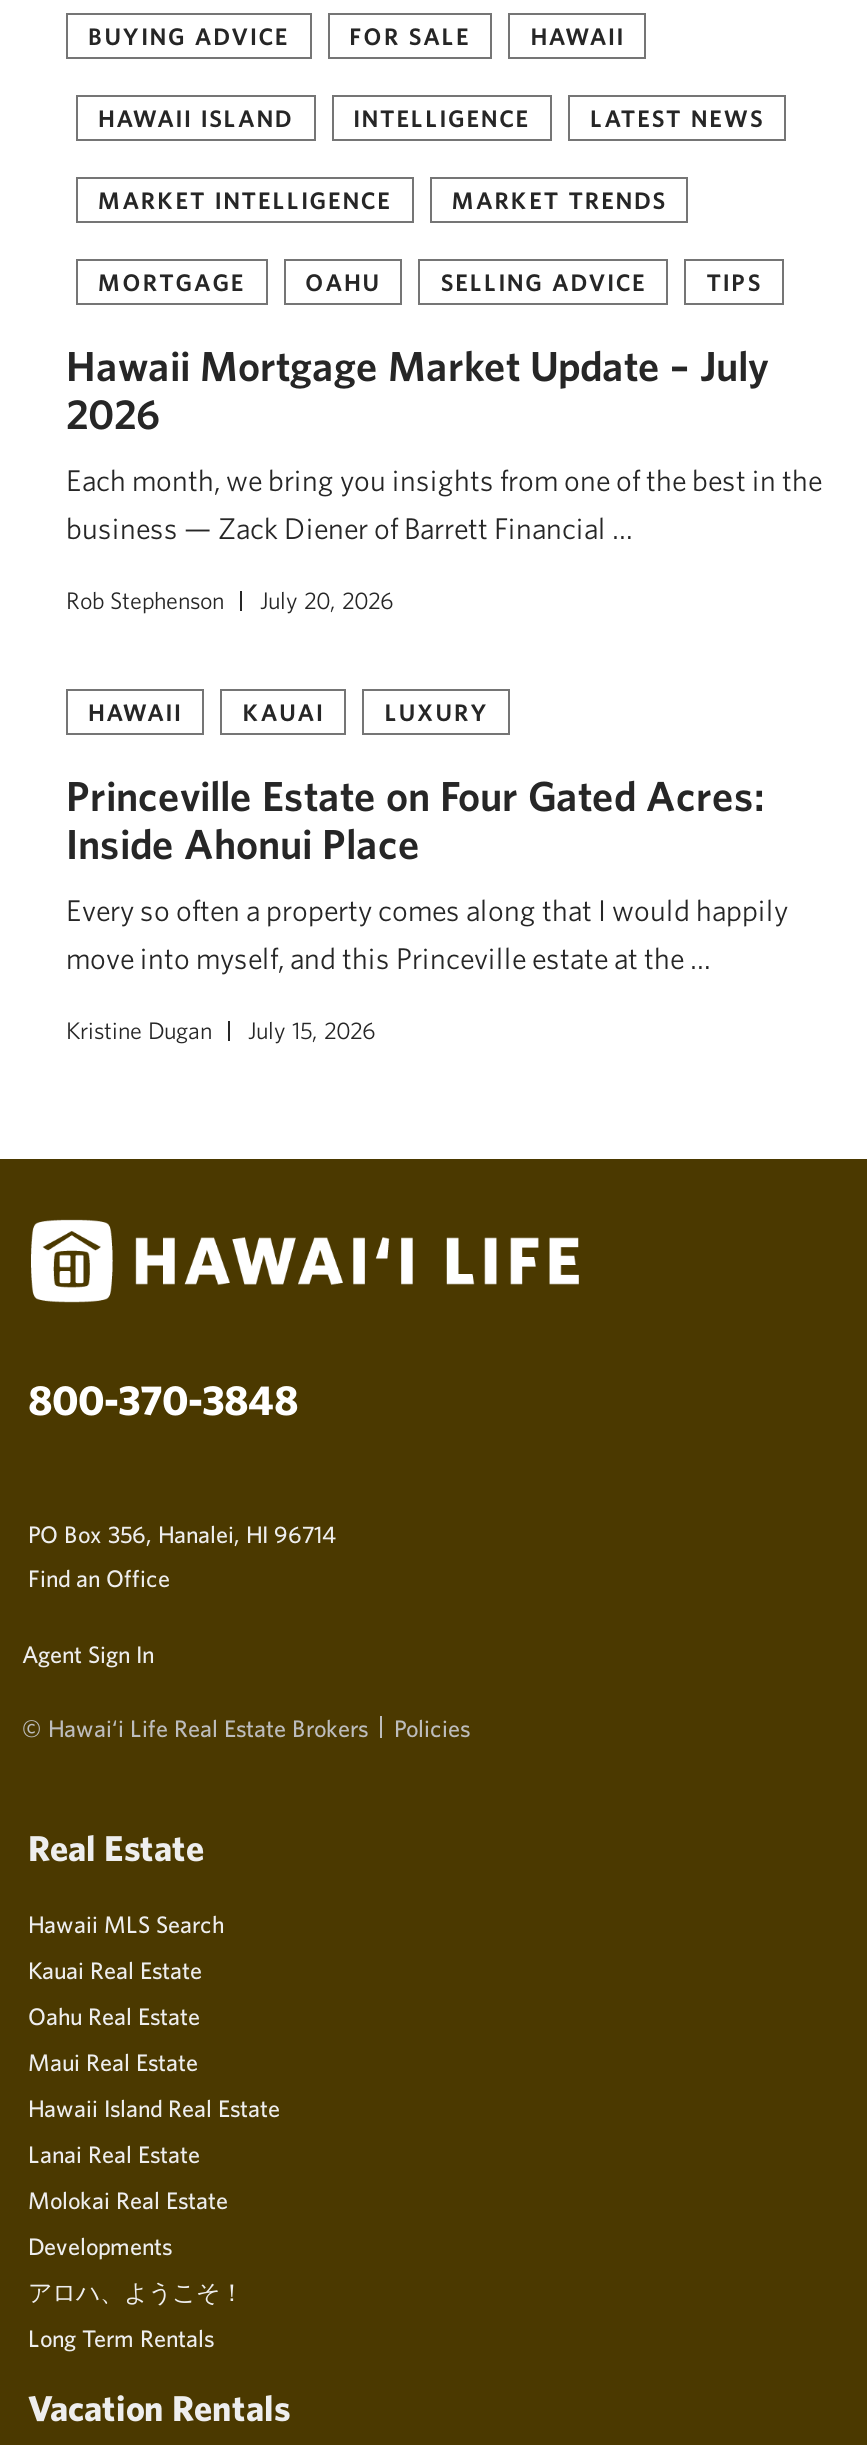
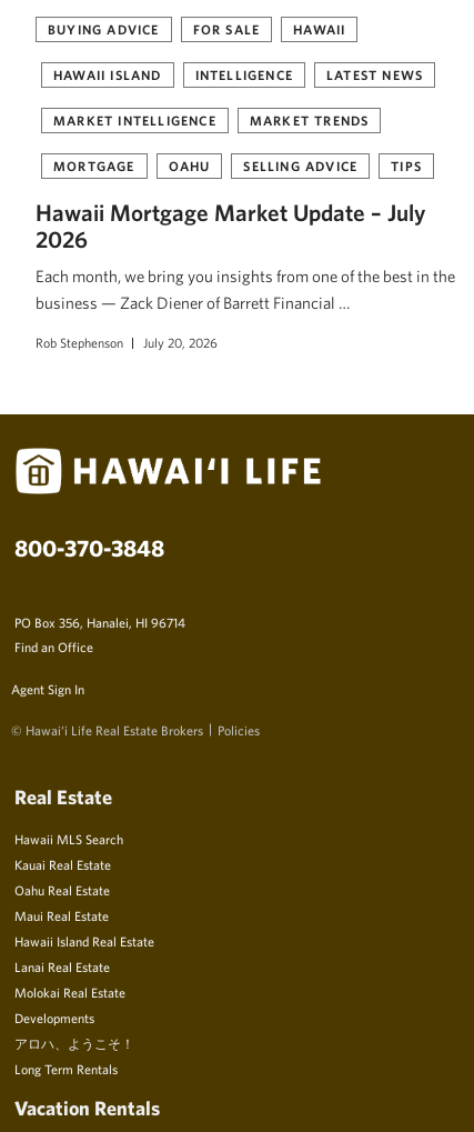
[66,697,788,1043] HAWAII | KAUAI | LUXURY | Princeville Estate on Four Gated Acres: | Inside Ahonui Place | Every so often a property comes along that I would happily | move into myself, and this Princeville estate at the … | Kristine Dugan | July 15, 2026 -> none

